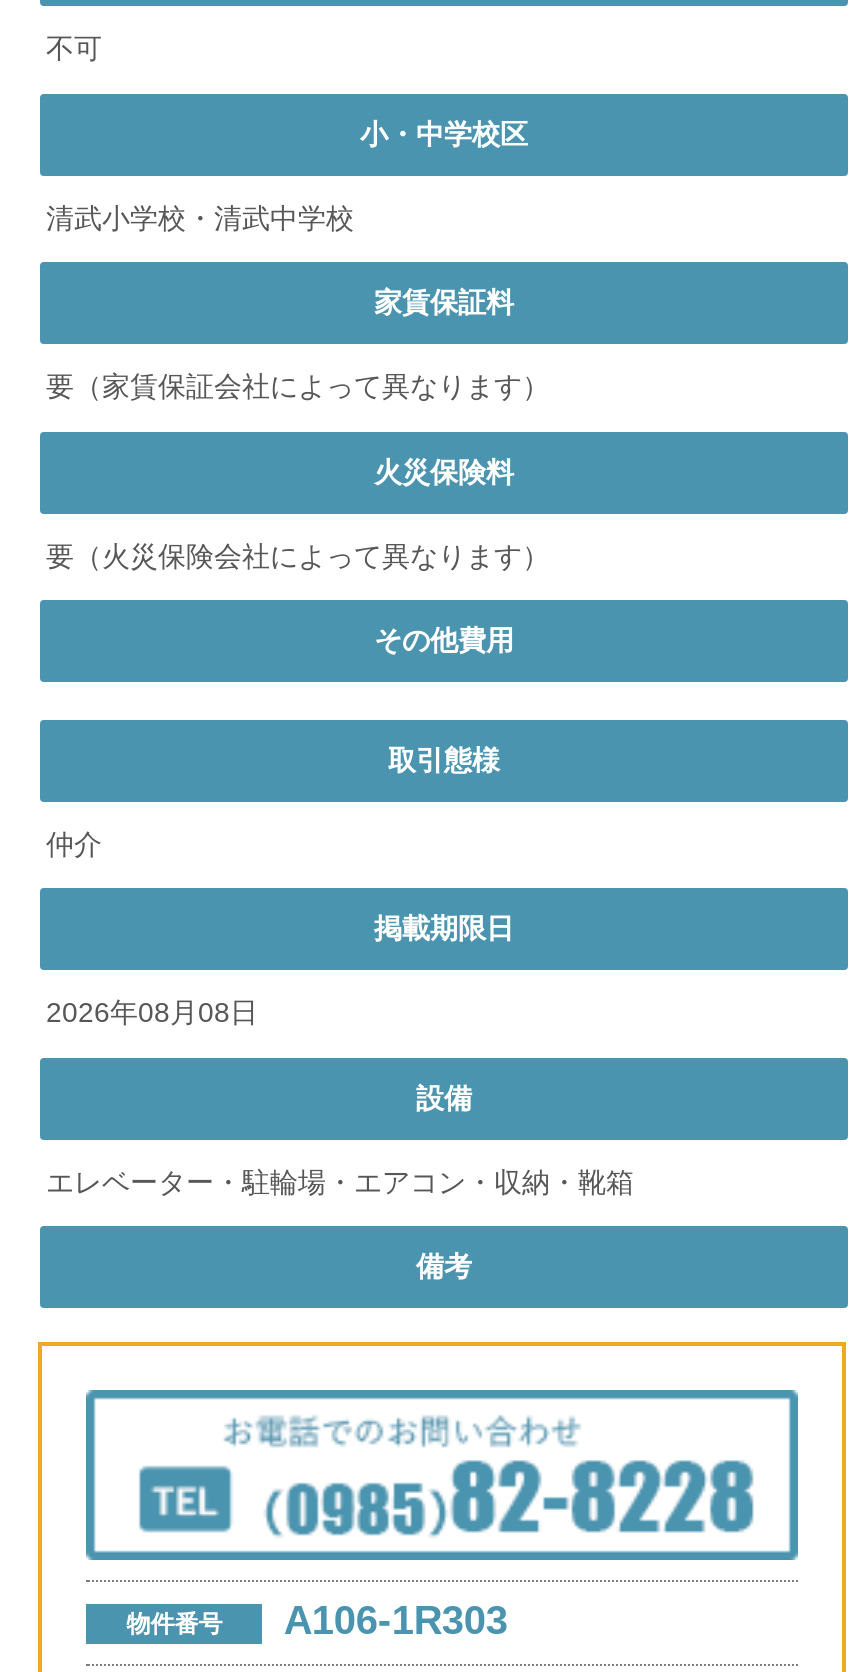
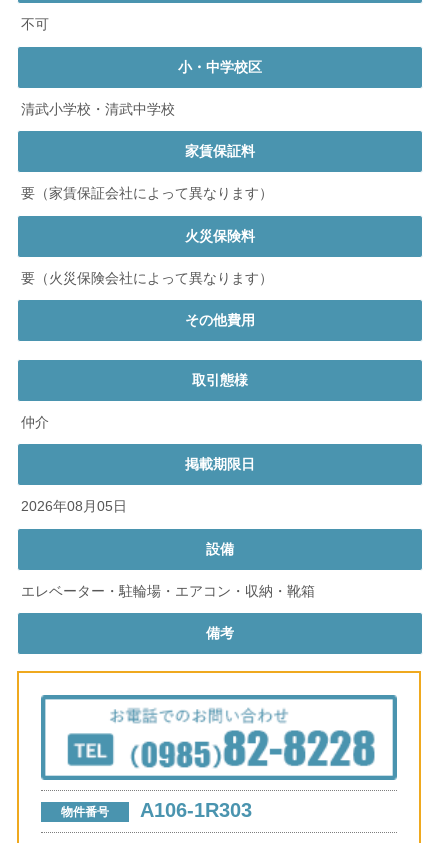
[46,996,258,1028] 2026年08月08日 -> [21,498,127,514] 2026年08月05日

